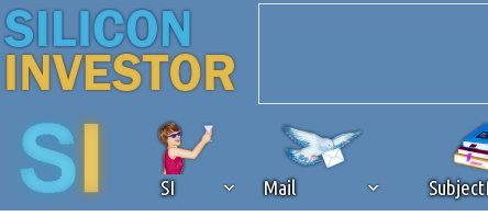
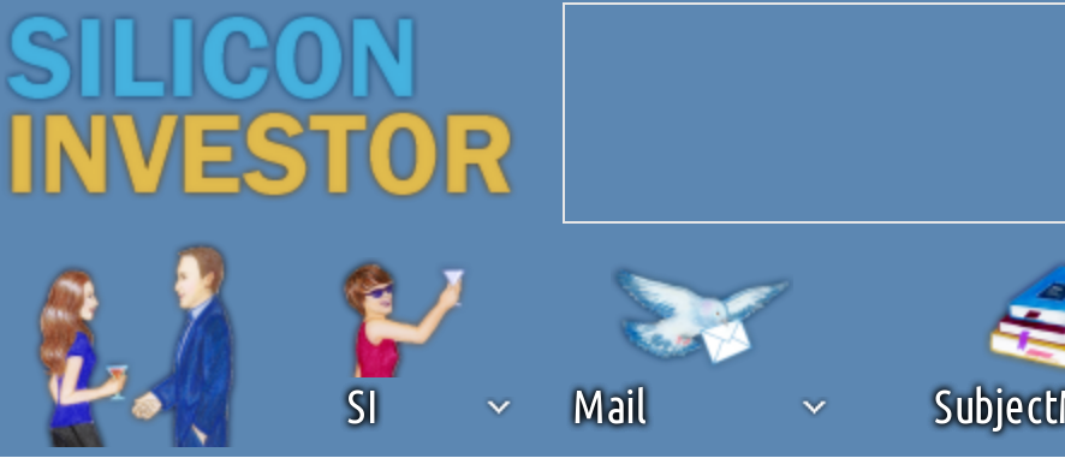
[19,114,108,206] [image] -> [36,243,236,450] [image]

